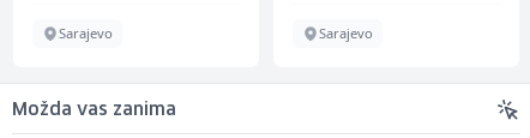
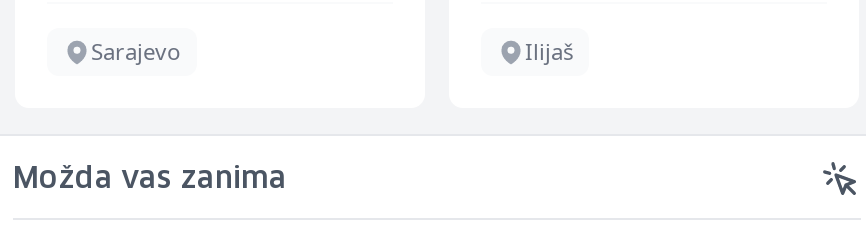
[319,24,373,42] Sarajevo -> [525,35,573,65] Ilijaš

